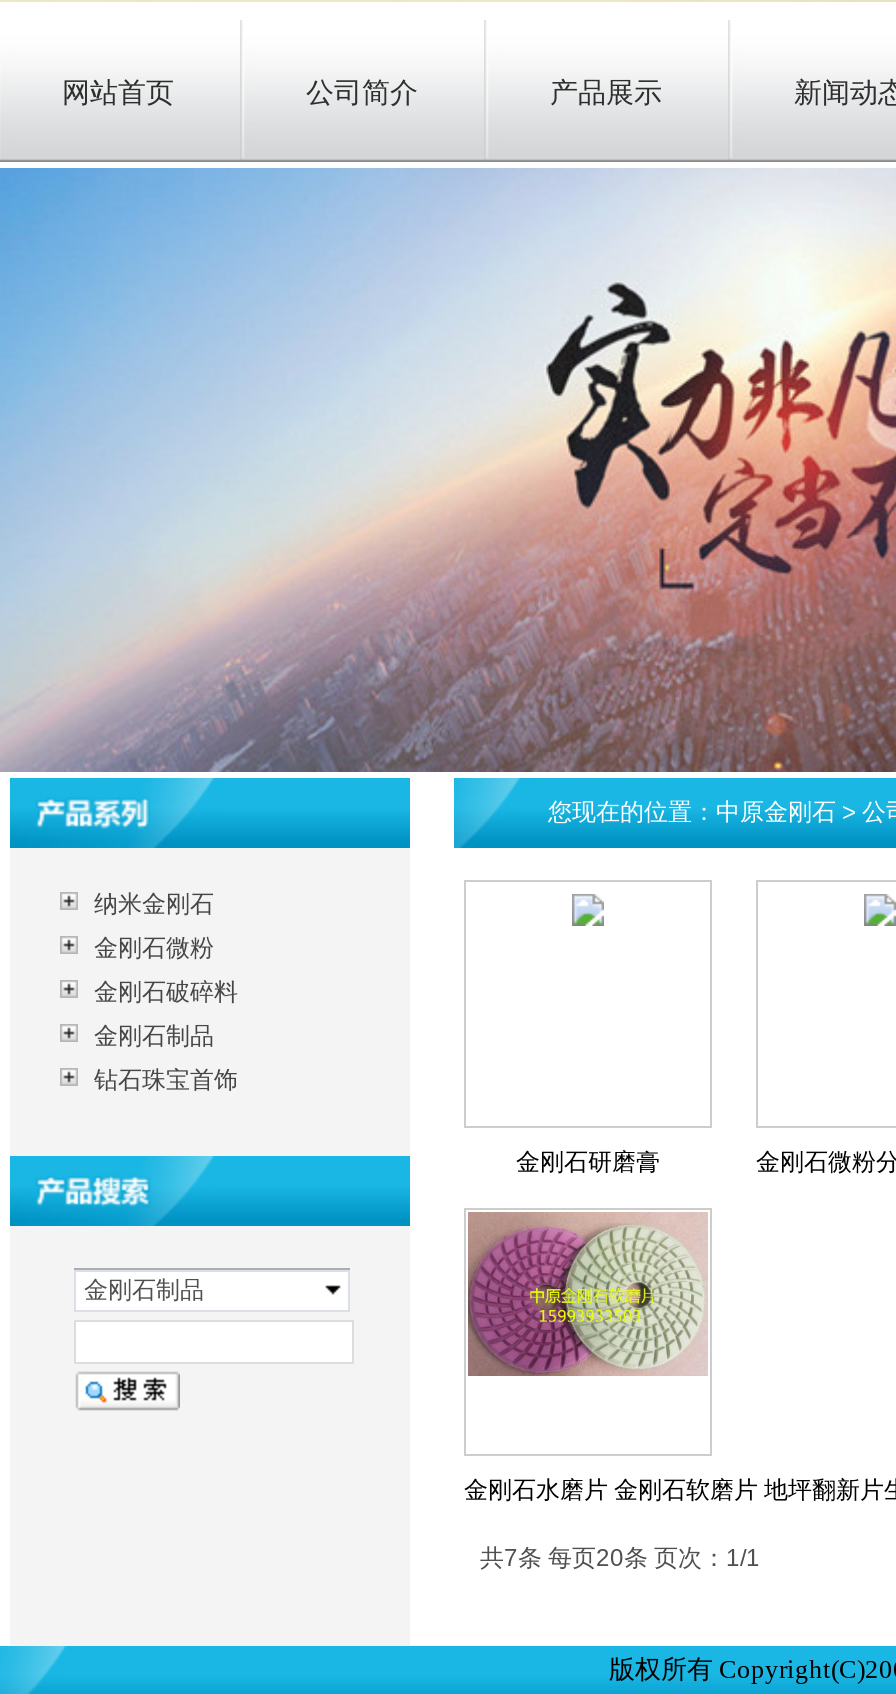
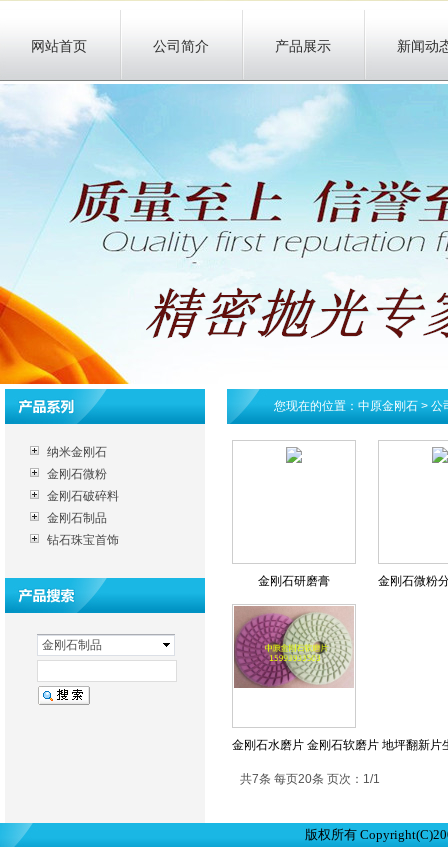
[6,166,890,774] [image] -> [3,84,445,386] [image]

